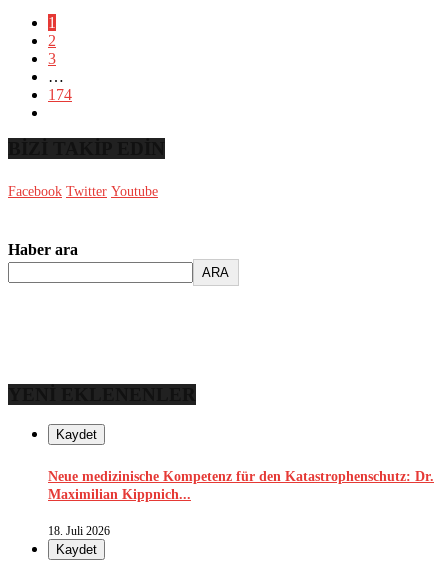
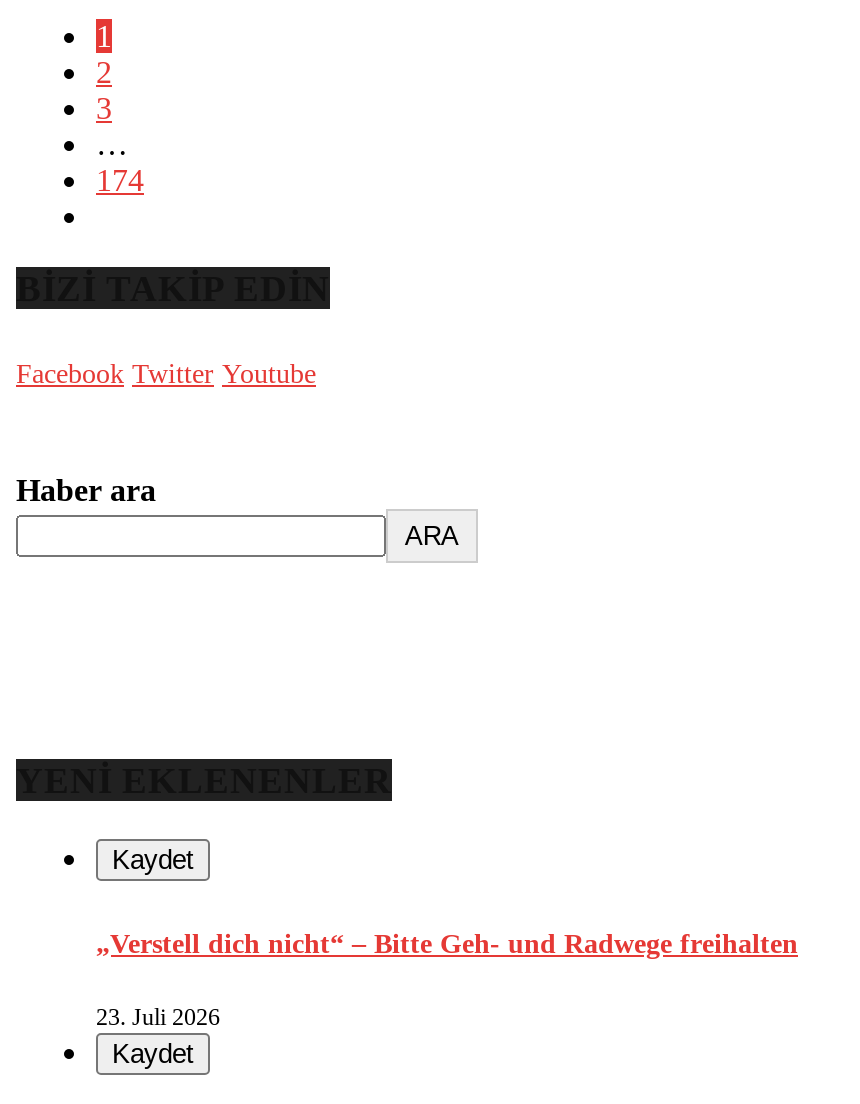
[48,469,434,502] Neue medizinische Kompetenz für den Katastrophenschutz: Dr. | Maximilian Kippnich... -> [96,928,798,958] „Verstell dich nicht“ – Bitte Geh- und Radwege freihalten
[48,524,110,538] 18. Juli 2026 -> [96,1003,220,1031] 23. Juli 2026

